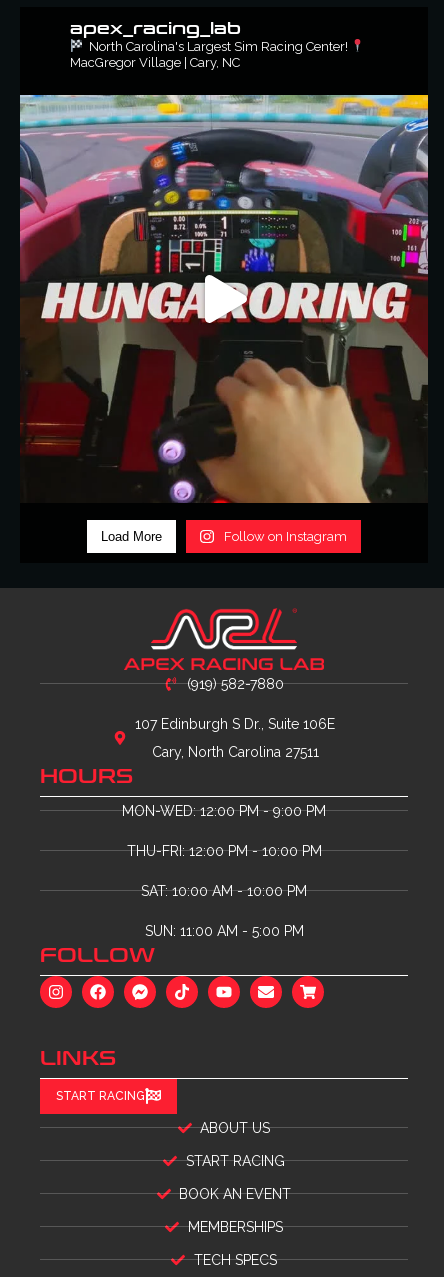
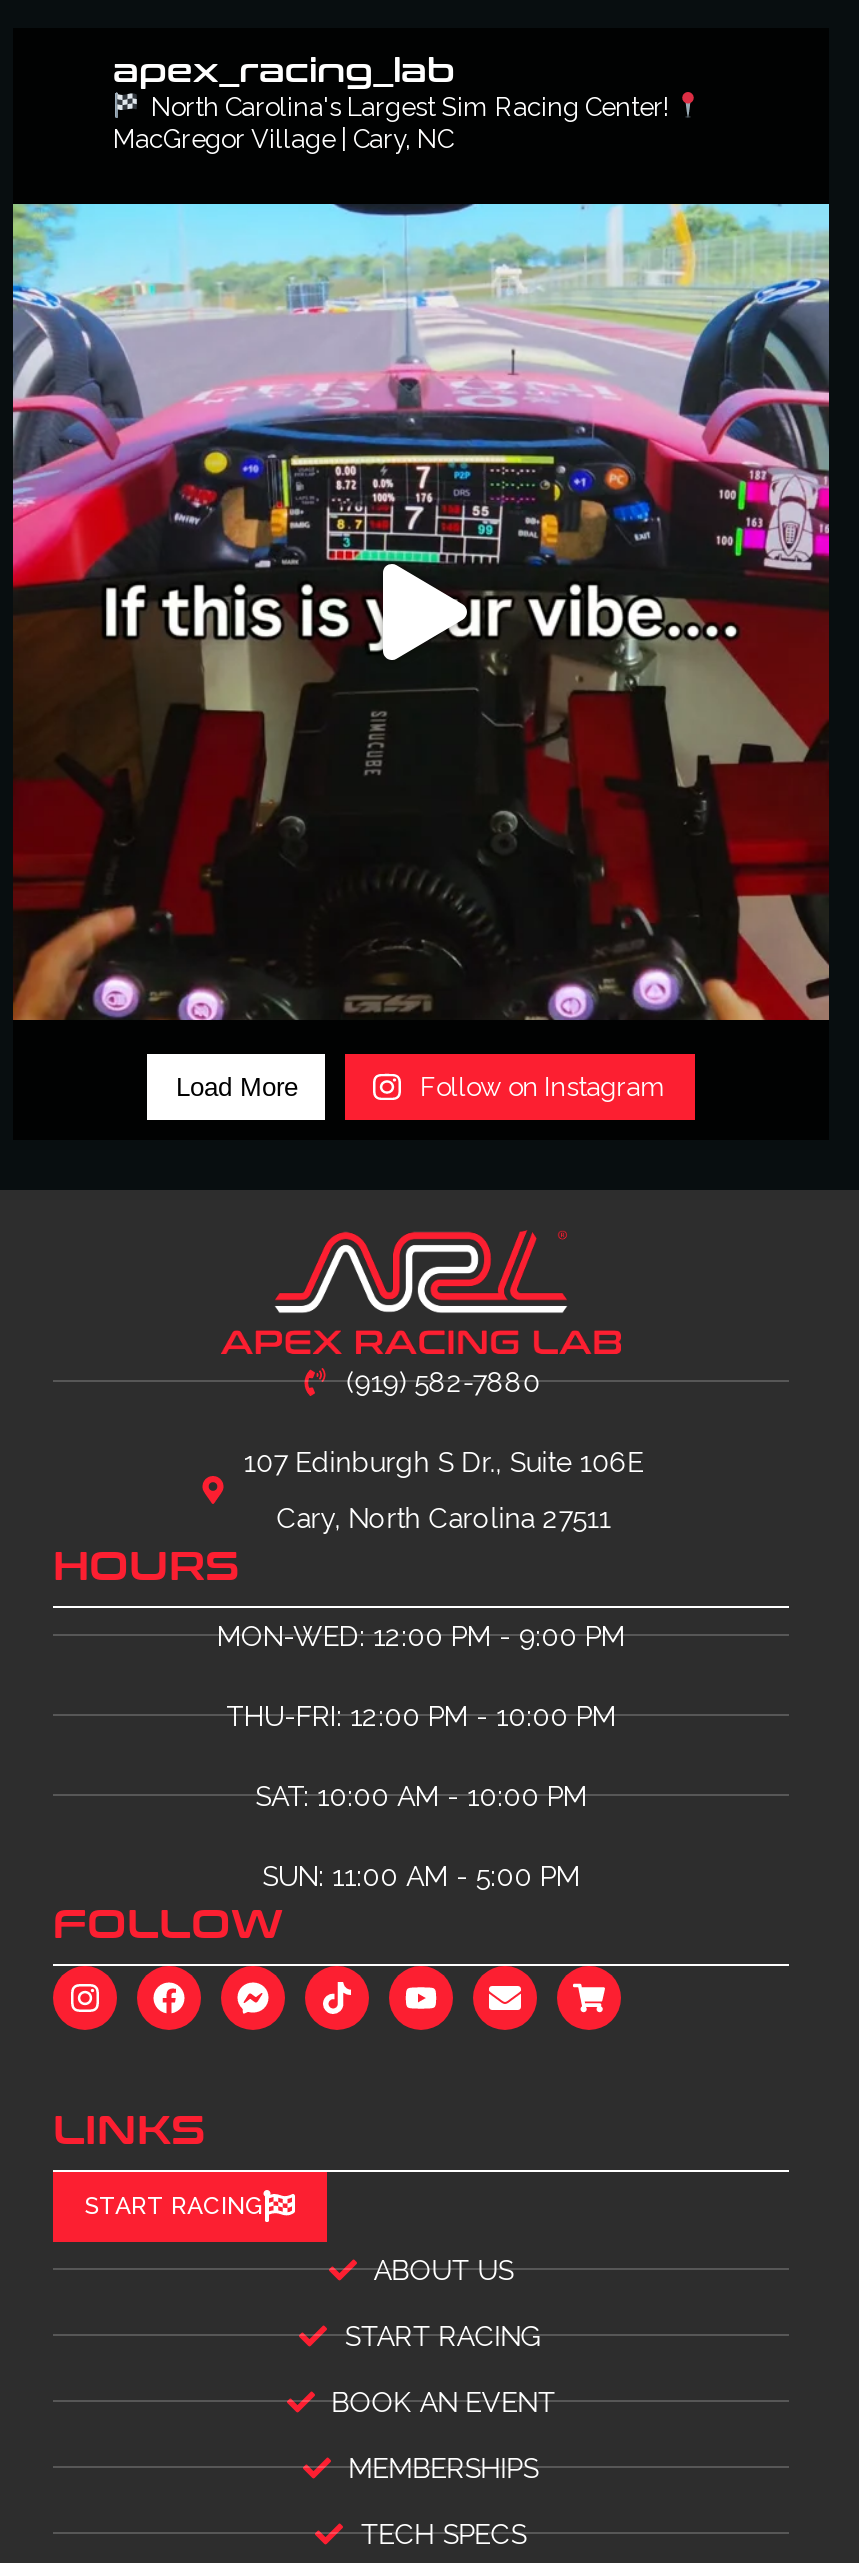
[20,94,429,504] [image] -> [11,202,831,1022] [image]

